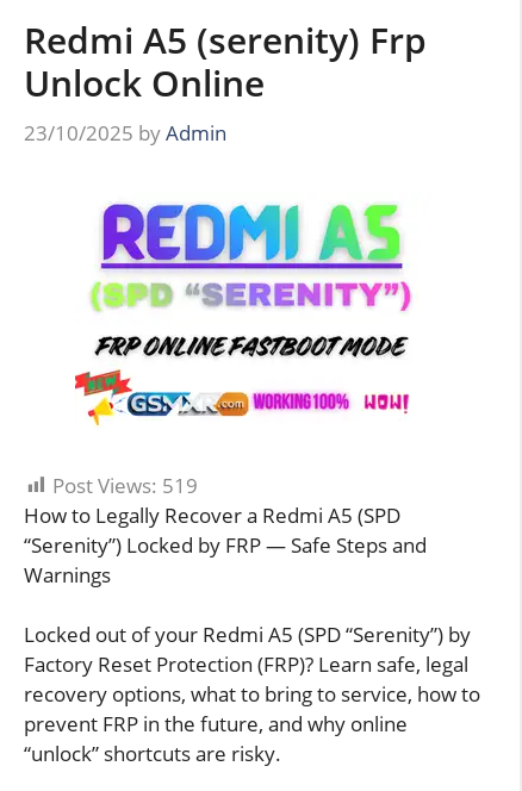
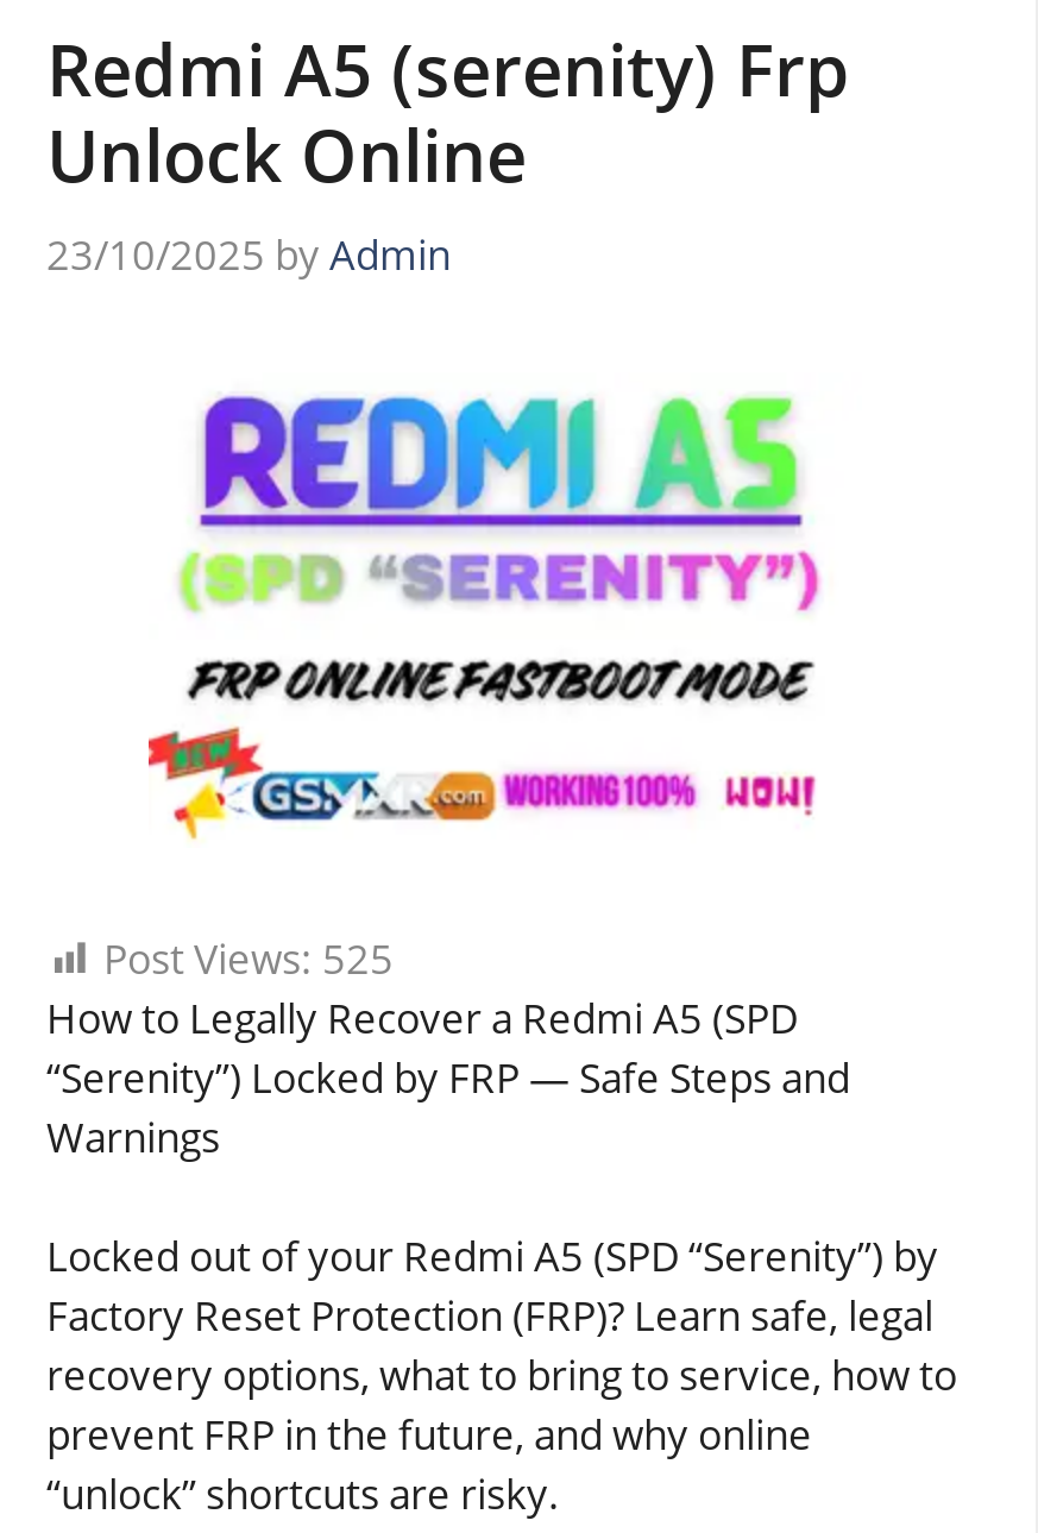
[52,471,198,499] Post Views: 519 -> [103,930,394,985] Post Views: 525

